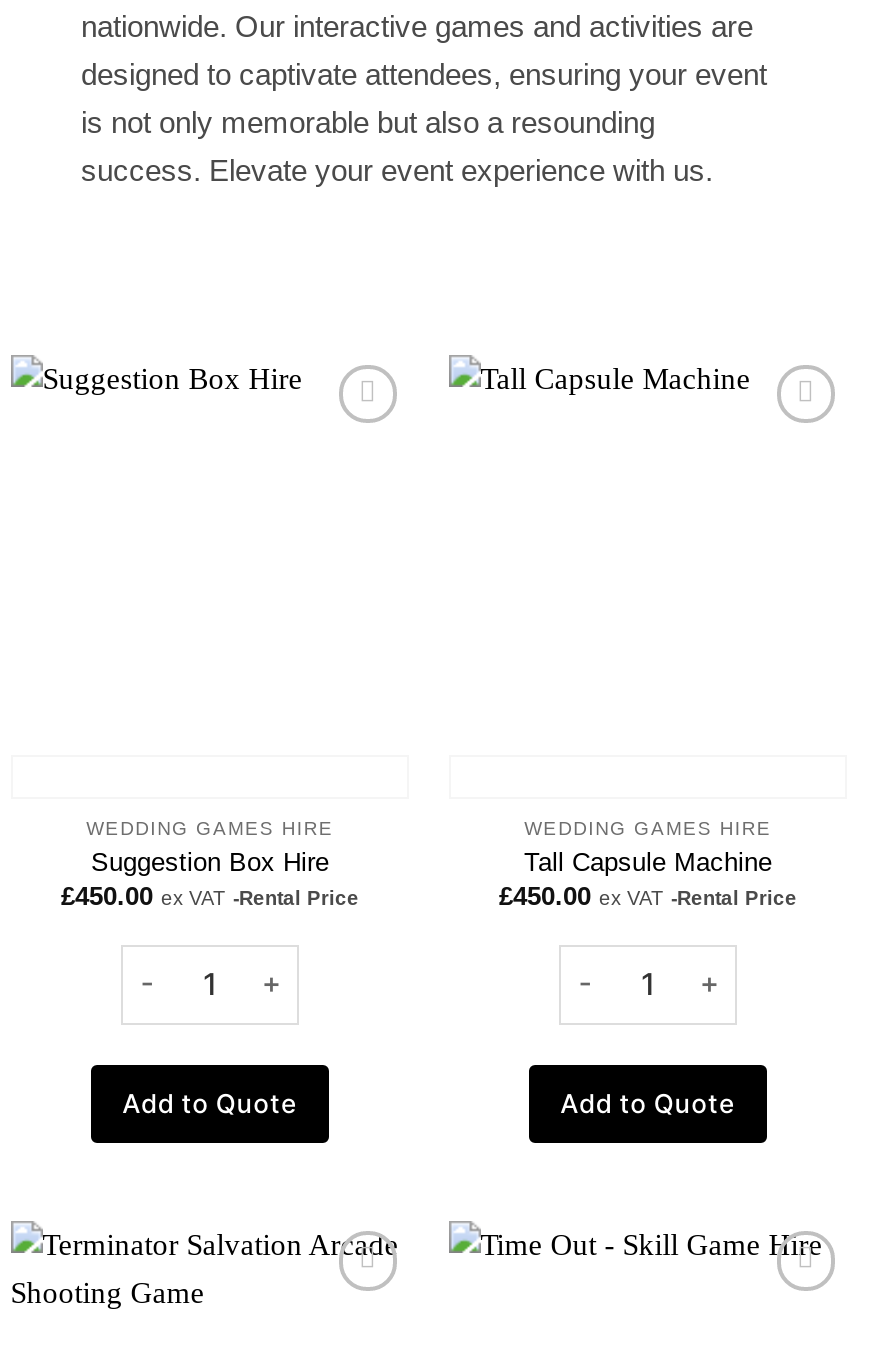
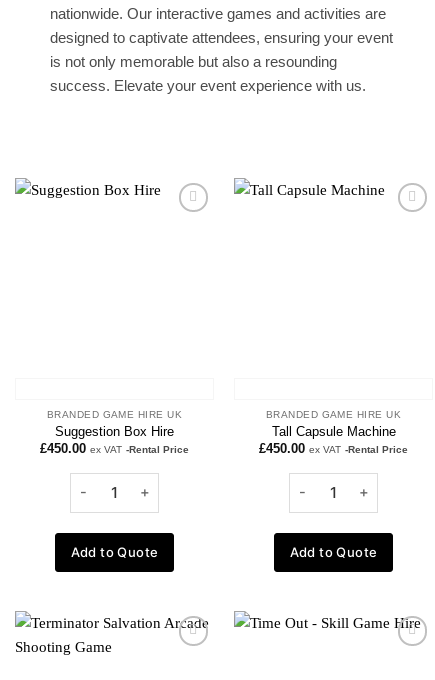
[86,818,334,840] WEDDING GAMES HIRE -> [47,409,182,420] BRANDED GAME HIRE UK
[524,818,772,840] WEDDING GAMES HIRE -> [266,409,401,420] BRANDED GAME HIRE UK

